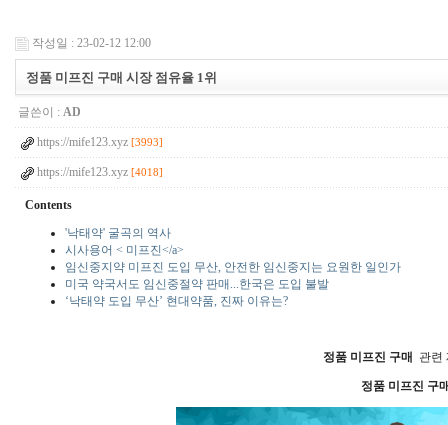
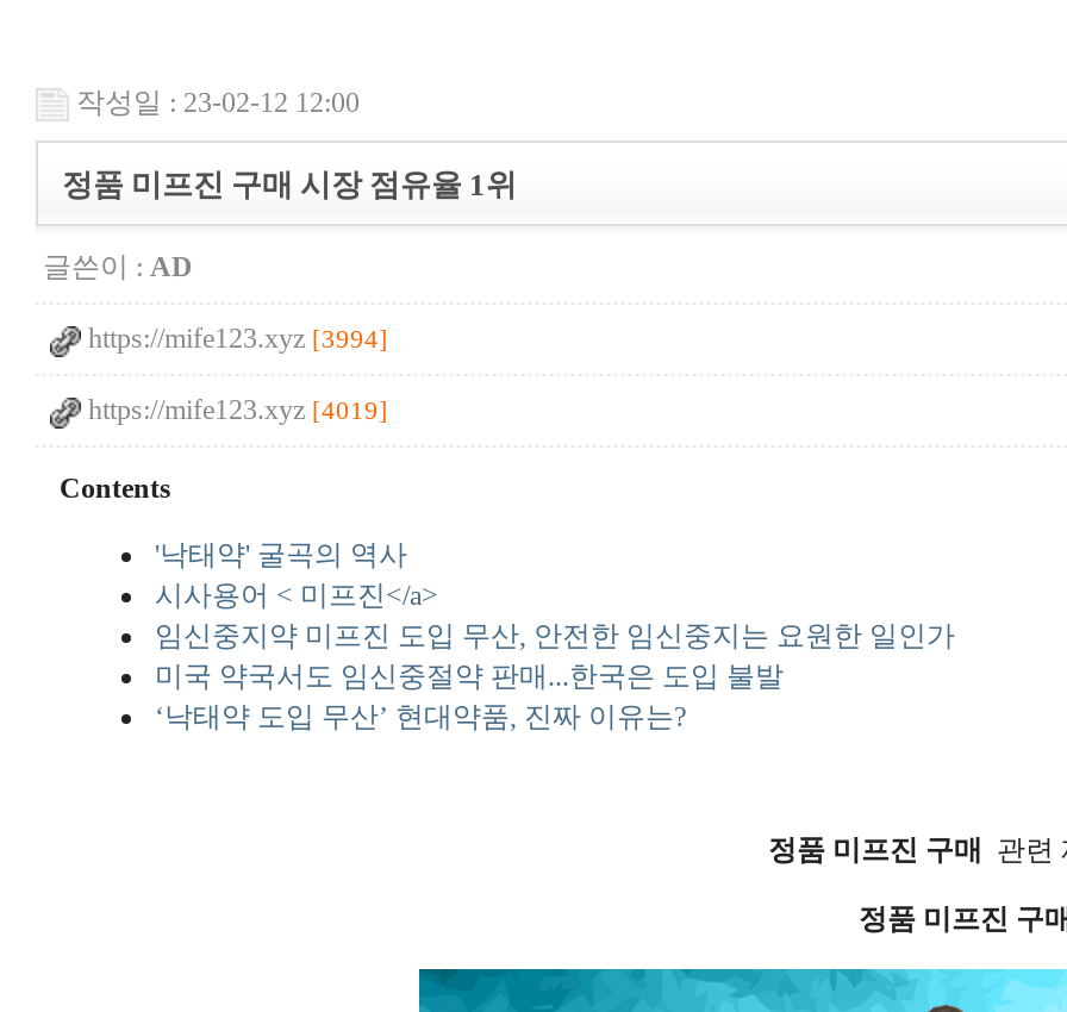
[37,135,163,149] https://mife123.xyz [3993] -> [88,321,388,355] https://mife123.xyz [3994]
[37,165,163,179] https://mife123.xyz [4018] -> [88,393,388,426] https://mife123.xyz [4019]

